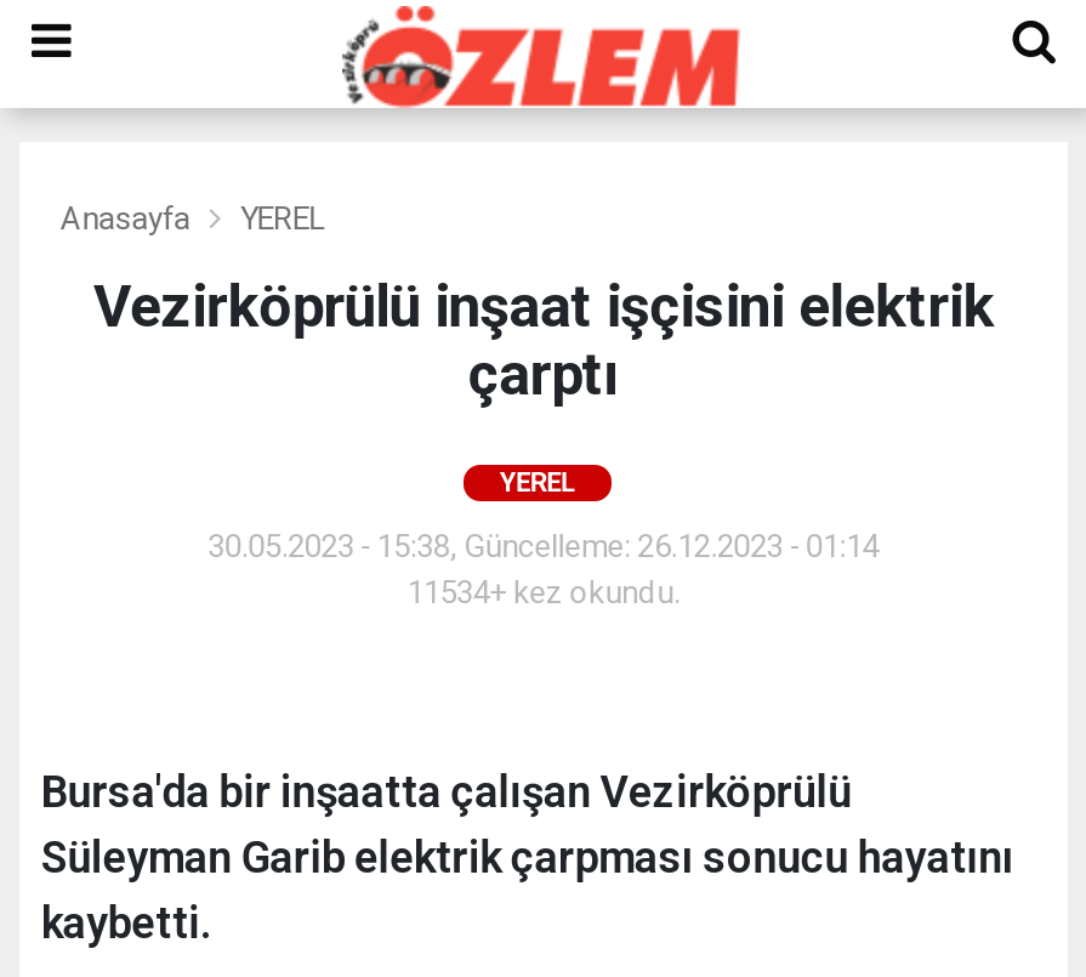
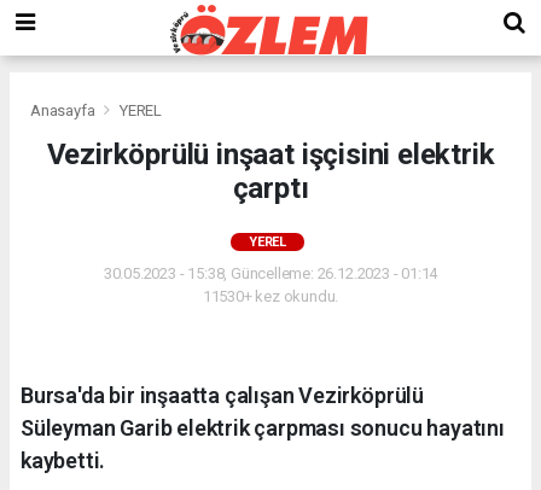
[407,574,680,610] 11534+ kez okundu. -> [203,287,338,305] 11530+ kez okundu.

